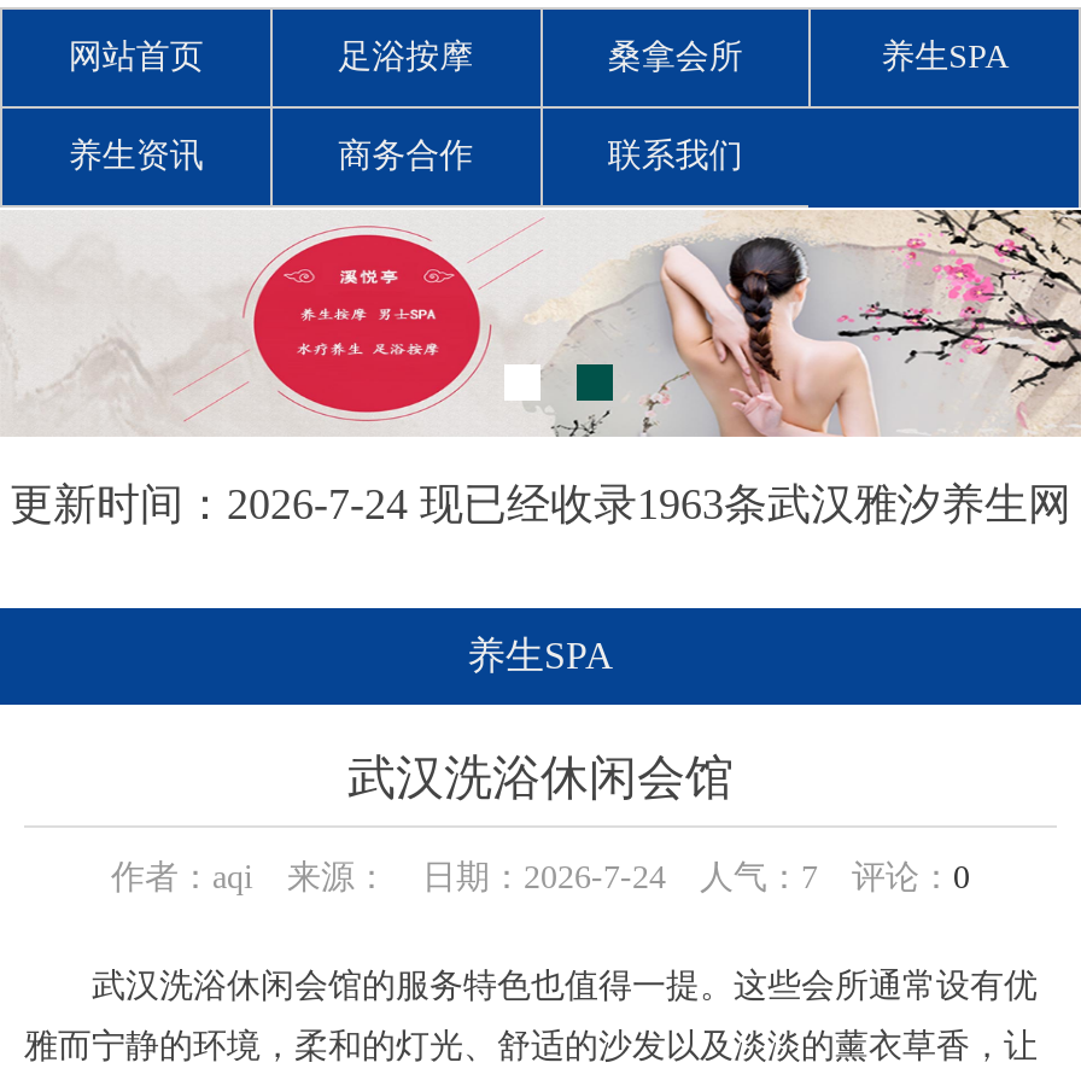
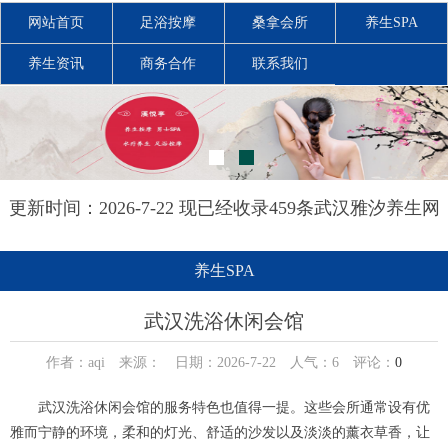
[10,481,1071,529] 更新时间：2026-7-24 现已经收录1963条武汉雅汐养生网 -> [8,198,439,218] 更新时间：2026-7-22 现已经收录459条武汉雅汐养生网
[111,859,970,896] 作者：aqi 来源： 日期：2026-7-24 人气：7评论：0 -> [46,355,402,370] 作者：aqi 来源： 日期：2026-7-22 人气：6评论：0

